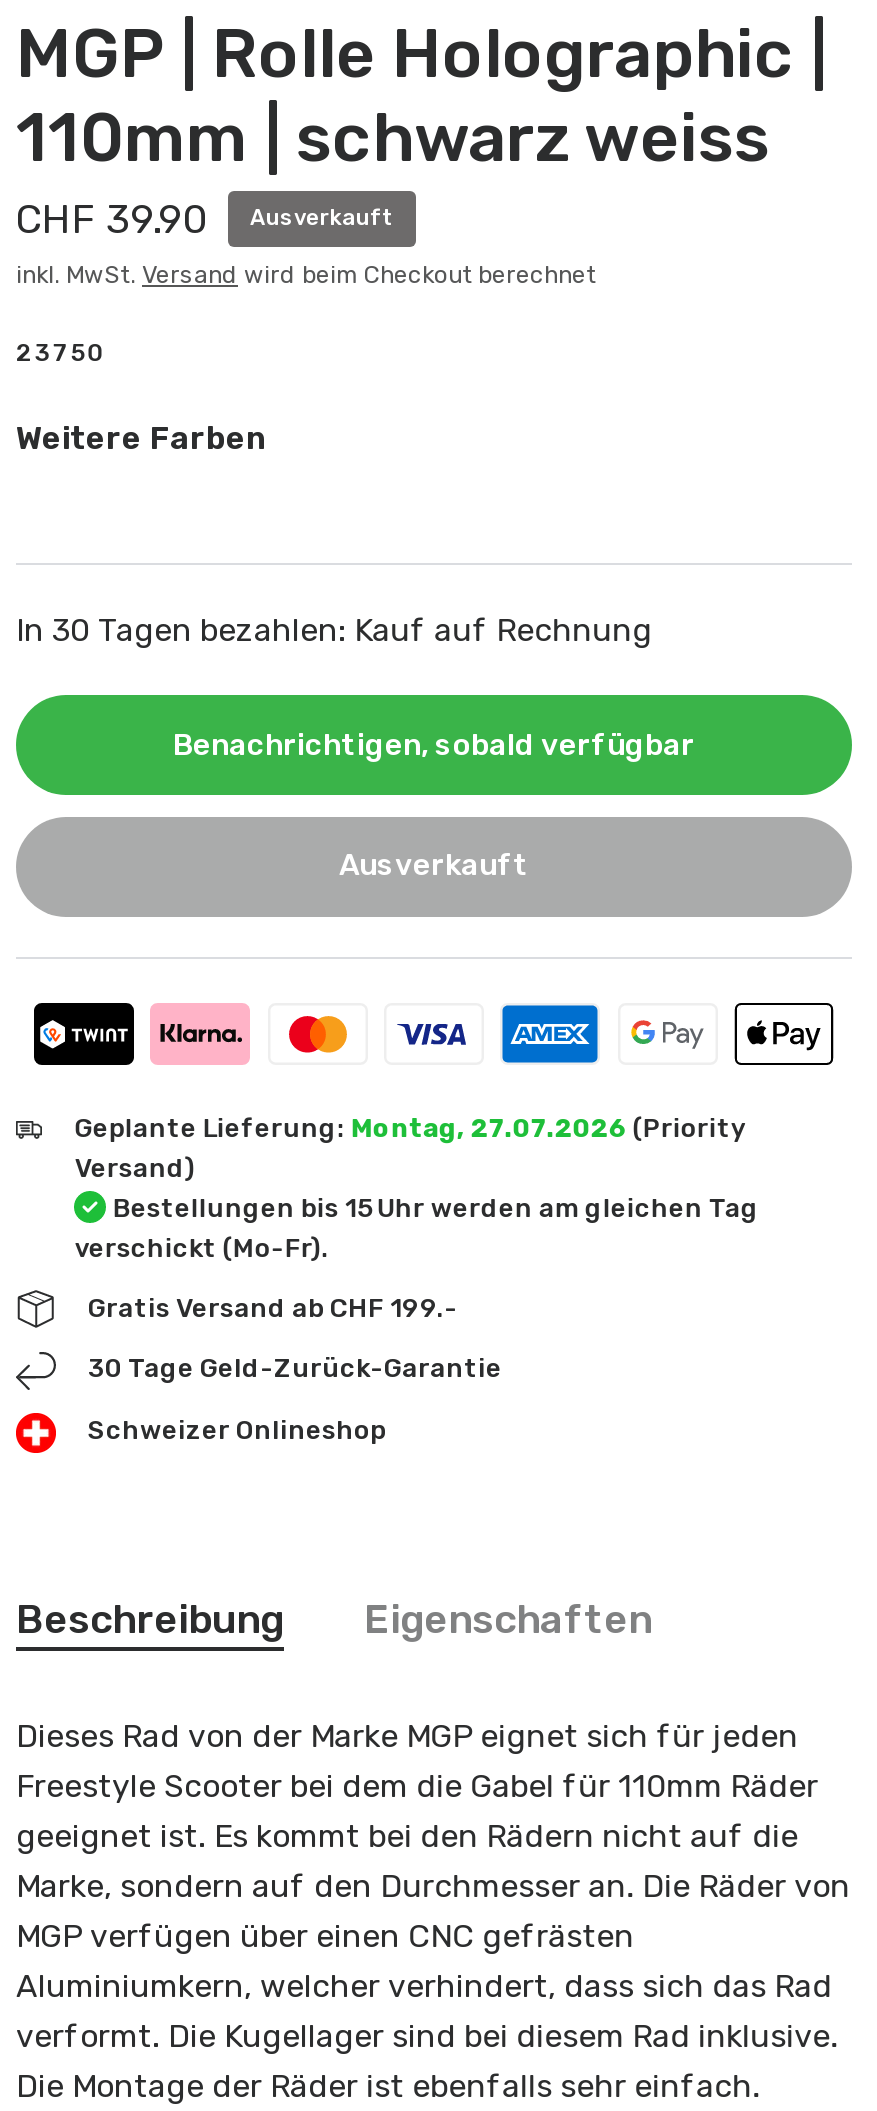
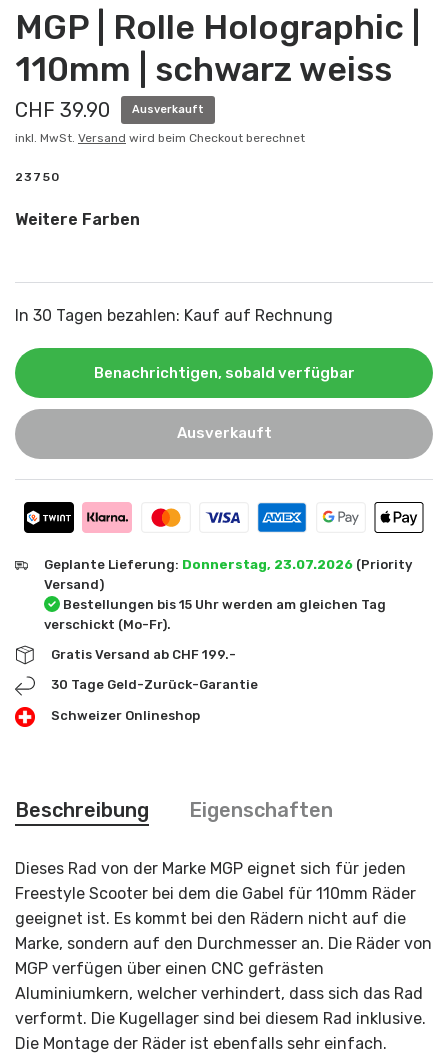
[75,1113,745,1143] Geplante Lieferung: Montag, 27.07.2026 (Priority -> [44,557,412,572] Geplante Lieferung: Donnerstag, 23.07.2026 (Priority

